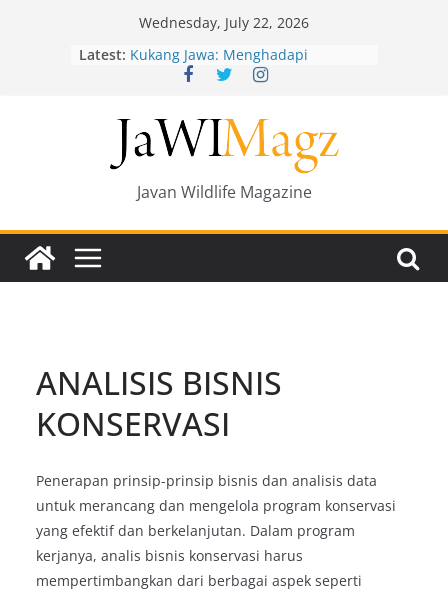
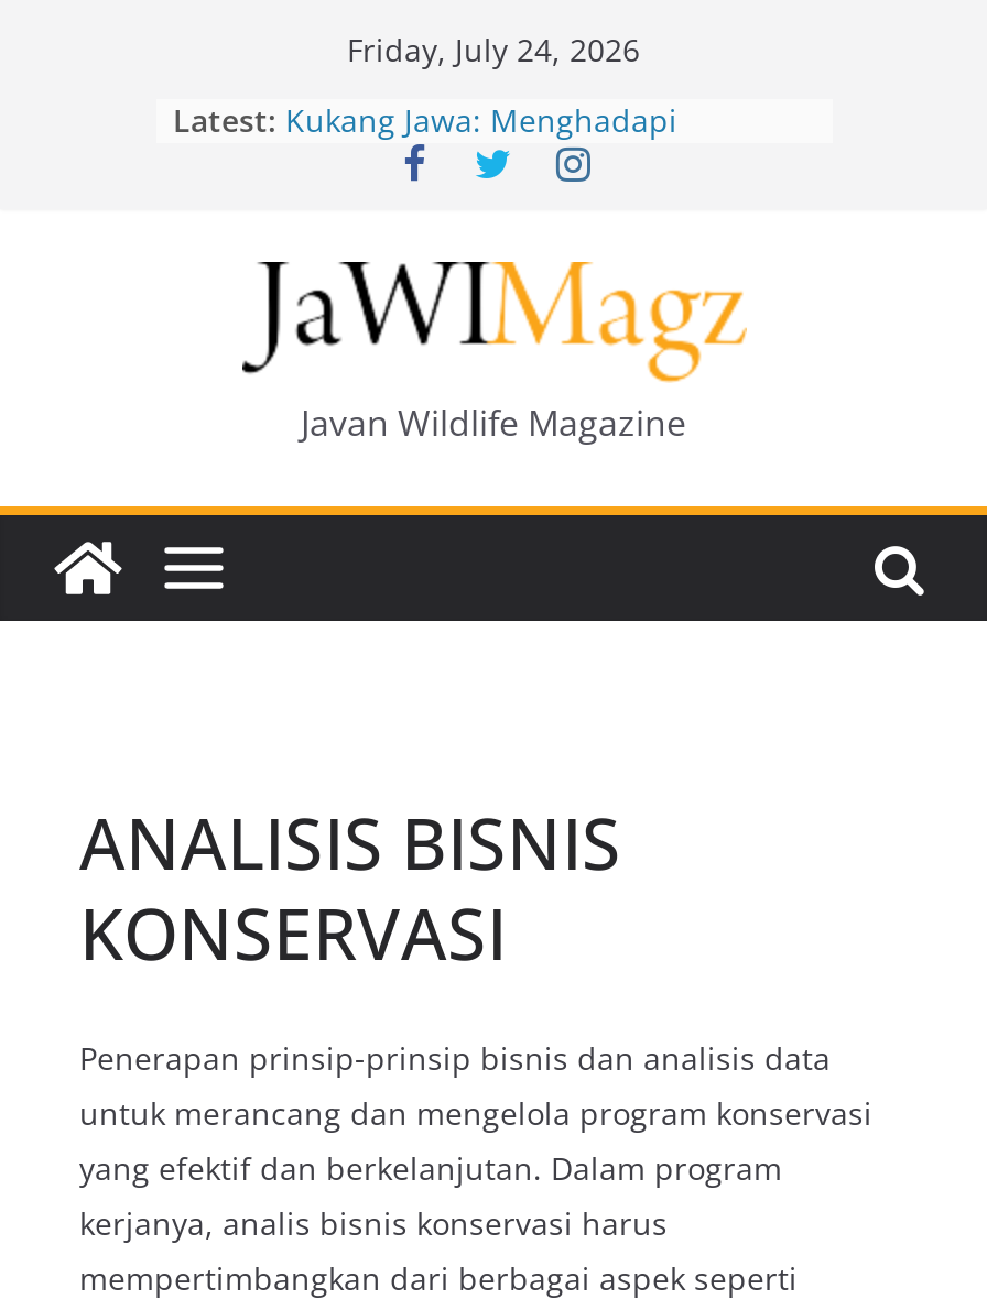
[139,13,309,32] Wednesday, July 22, 2026 -> [347,29,640,70] Friday, July 24, 2026

